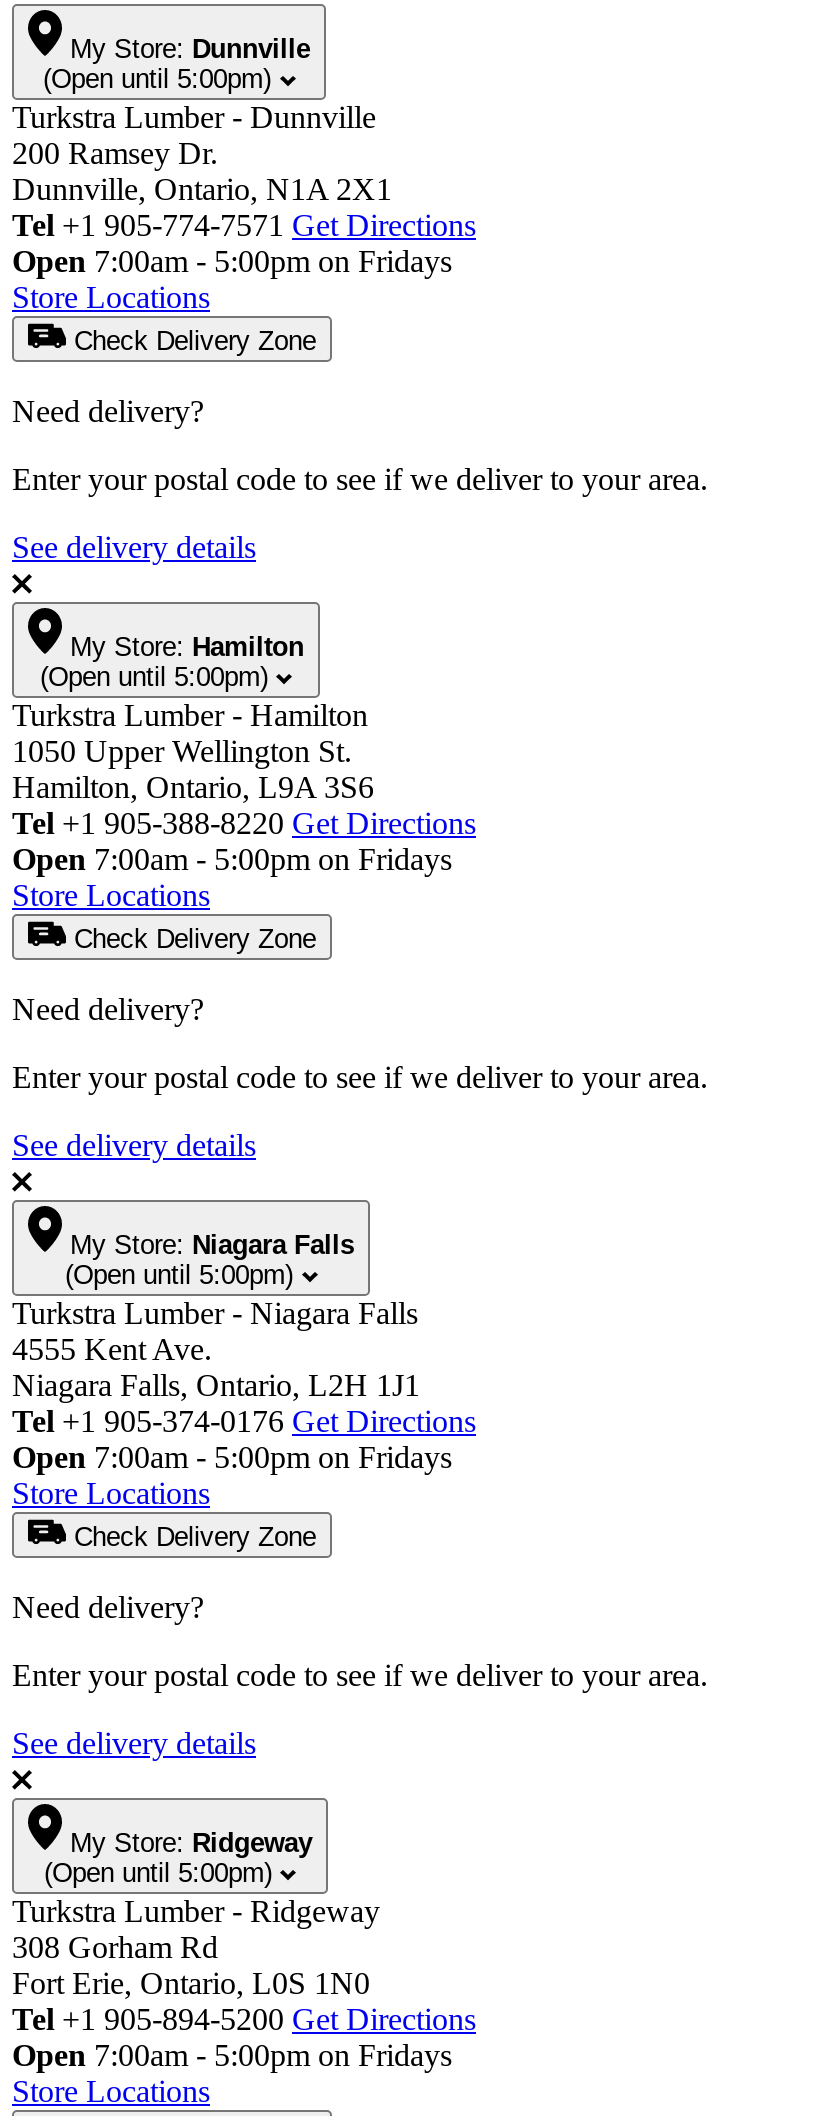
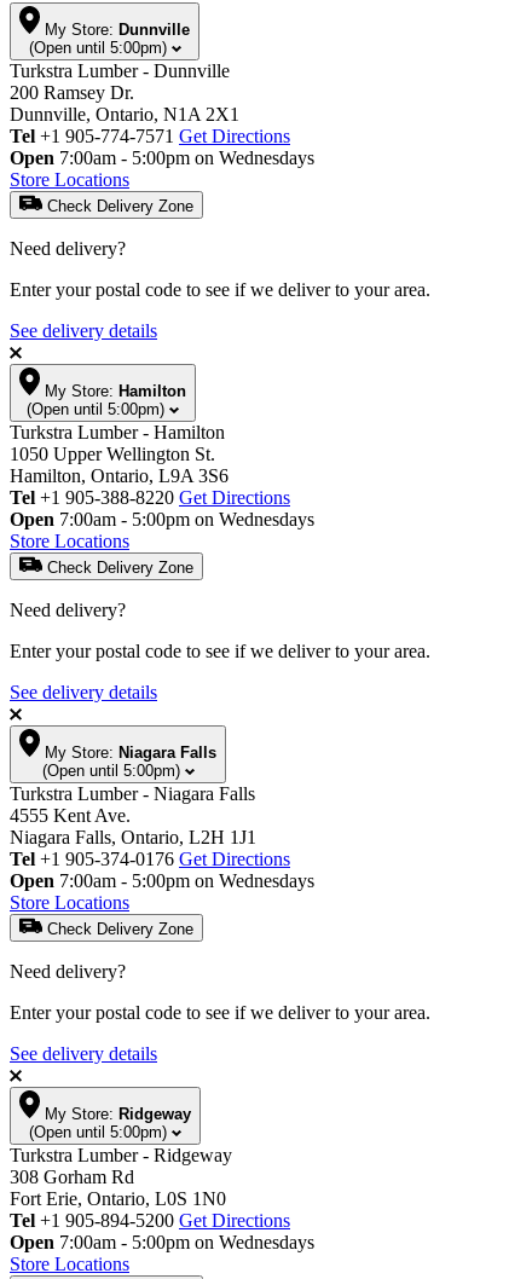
[12,244,452,278] Open 7:00am - 5:00pm on Fridays -> [10,147,314,168] Open 7:00am - 5:00pm on Wednesdays
[12,842,452,876] Open 7:00am - 5:00pm on Fridays -> [10,509,314,529] Open 7:00am - 5:00pm on Wednesdays
[12,1440,452,1474] Open 7:00am - 5:00pm on Fridays -> [10,870,314,891] Open 7:00am - 5:00pm on Wednesdays
[12,2038,452,2072] Open 7:00am - 5:00pm on Fridays -> [10,1232,314,1252] Open 7:00am - 5:00pm on Wednesdays

